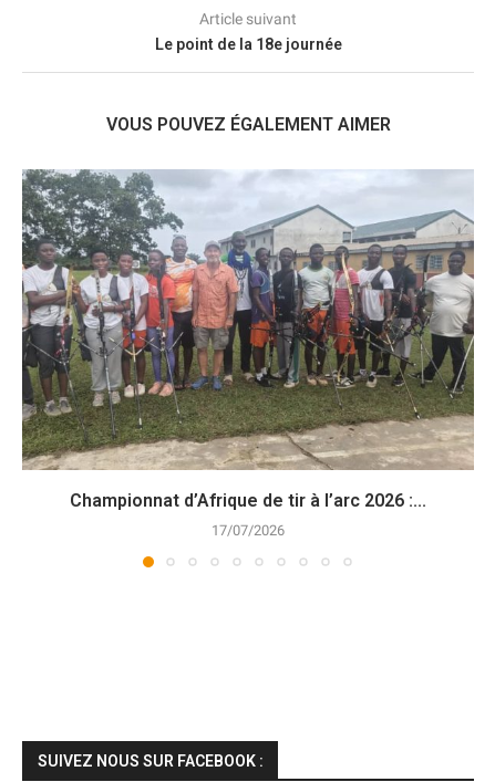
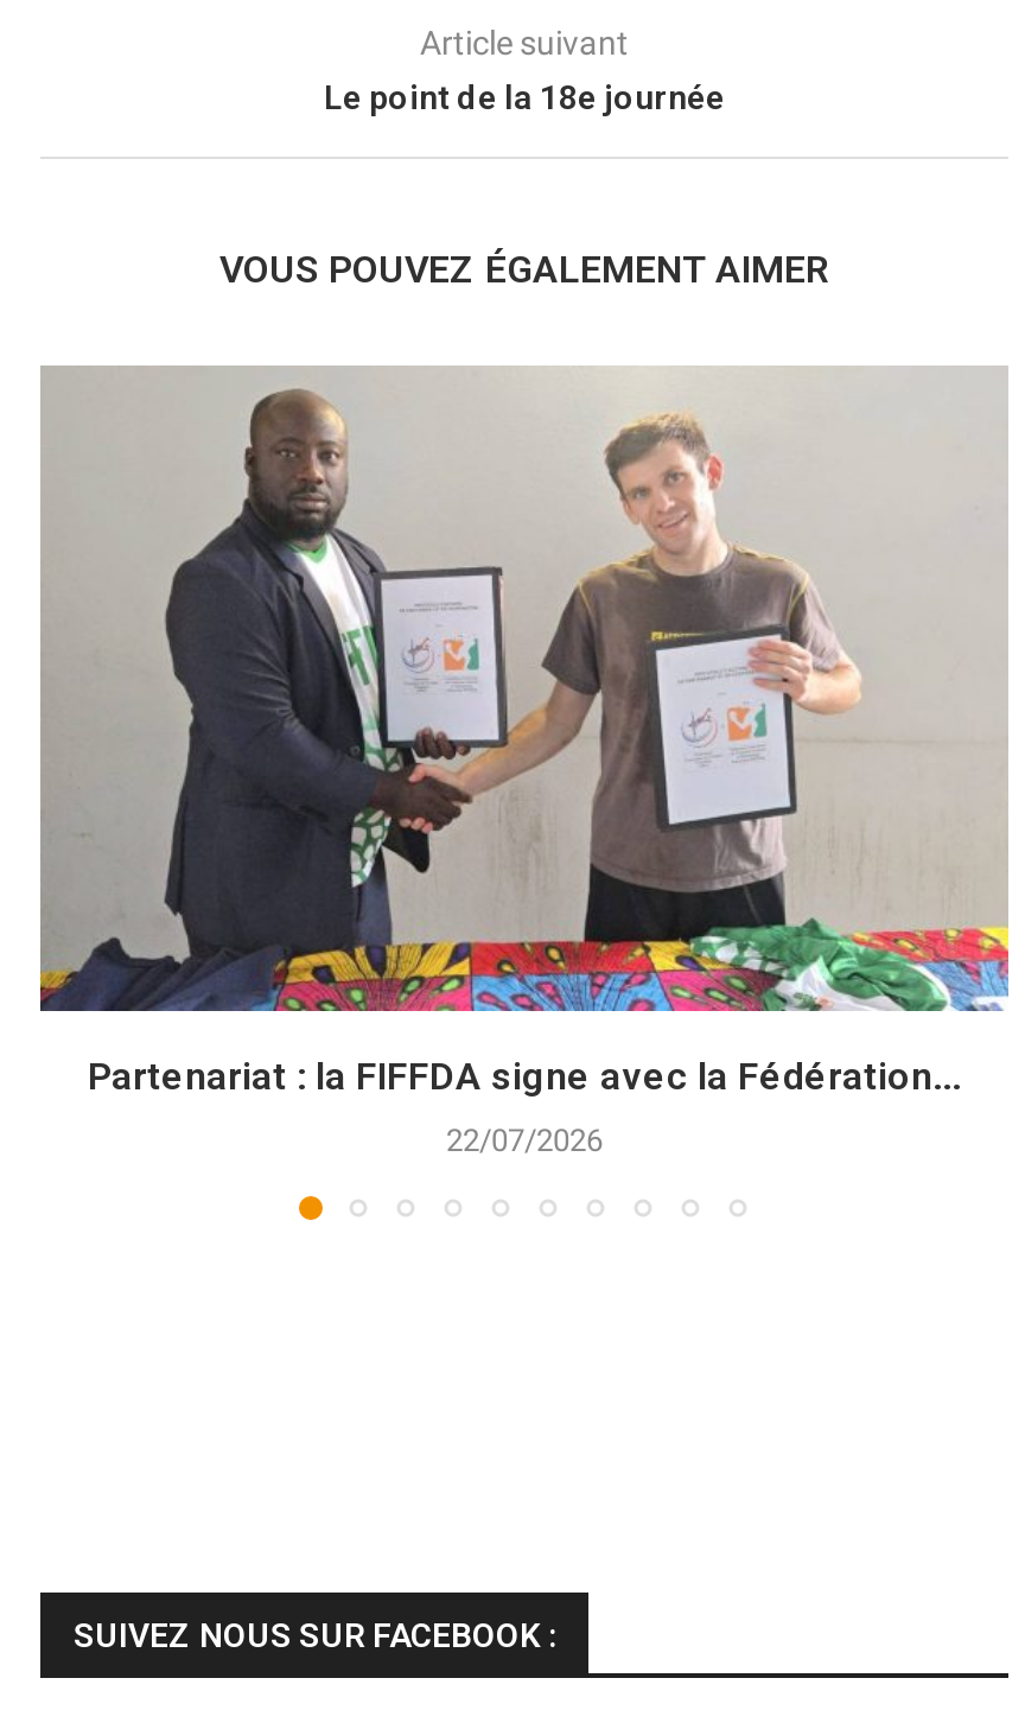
[21,169,475,511] [image] | Championnat d’Afrique de tir à l’arc 2026 :... -> [38,365,1011,1099] [image] | Partenariat : la FIFFDA signe avec la Fédération...
[212,522,285,539] 17/07/2026 -> [446,1123,603,1159] 22/07/2026

